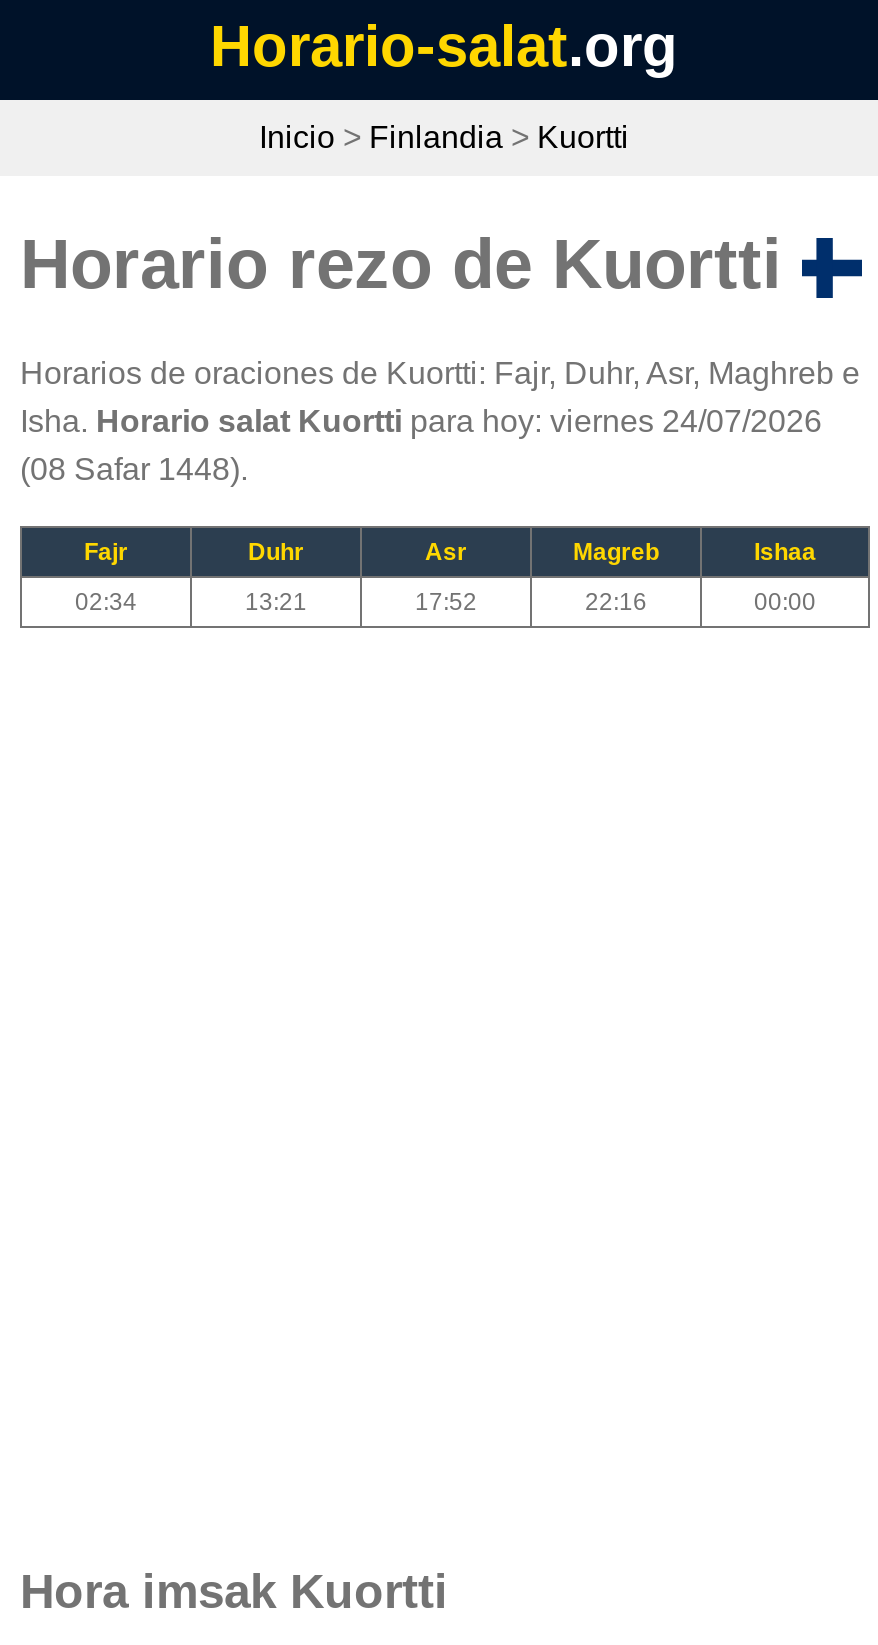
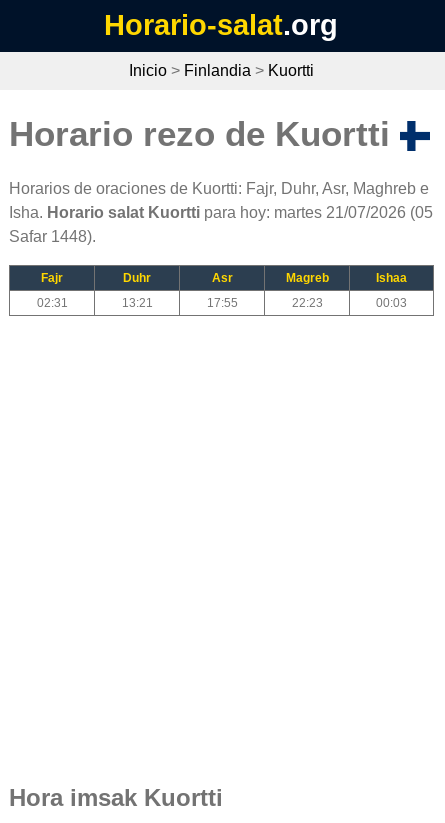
[20,404,822,486] Isha. Horario salat Kuortti para hoy: viernes 24/07/2026 | (08 Safar 1448). -> [9,204,433,245] Isha. Horario salat Kuortti para hoy: martes 21/07/2026 (05 | Safar 1448).
[75,588,137,616] 02:34 -> [36,296,67,310] 02:31
[415,588,477,616] 17:52 -> [206,296,237,310] 17:55
[585,588,647,616] 22:16 -> [291,296,322,310] 22:23
[754,588,816,616] 00:00 -> [376,296,407,310] 00:03

